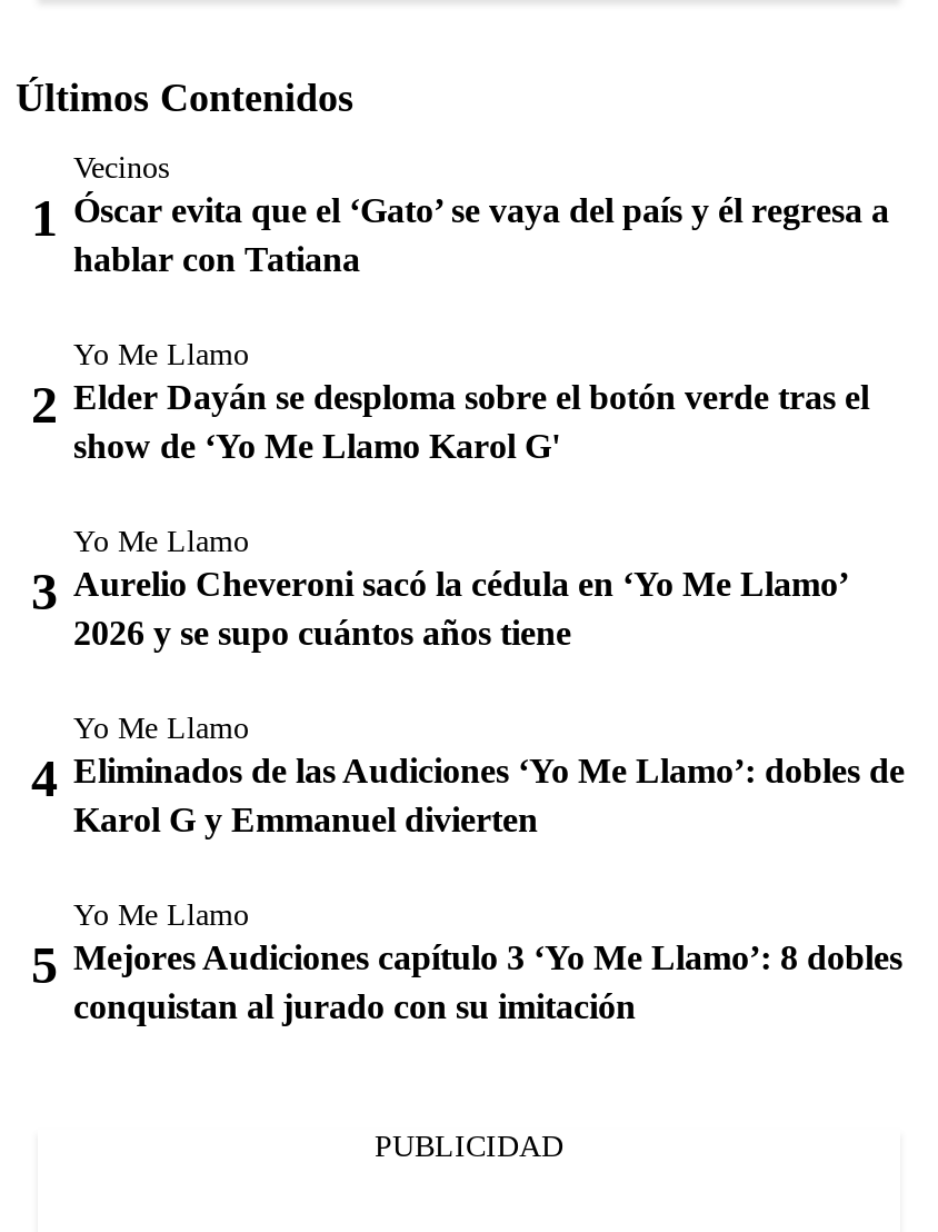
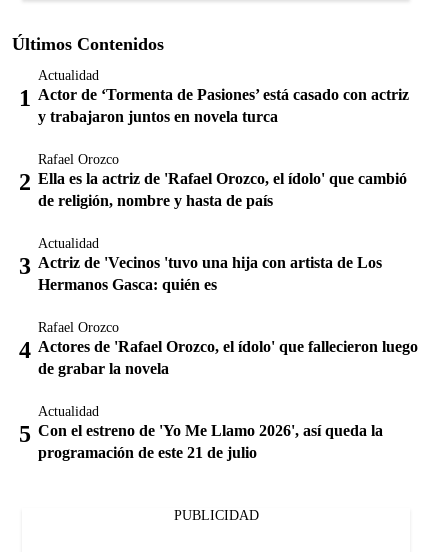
[73,151,889,278] Vecinos | Óscar evita que el ‘Gato’ se vaya del país y él regresa a | hablar con Tatiana -> [38,68,409,125] Actualidad | Actor de ‘Tormenta de Pasiones’ está casado con actriz | y trabajaron juntos en novela turca
[73,338,869,465] Yo Me Llamo | Elder Dayán se desploma sobre el botón verde tras el | show de ‘Yo Me Llamo Karol G' -> [38,152,407,209] Rafael Orozco | Ella es la actriz de 'Rafael Orozco, el ídolo' que cambió | de religión, nombre y hasta de país
[73,525,847,652] Yo Me Llamo | Aurelio Cheveroni sacó la cédula en ‘Yo Me Llamo’ | 2026 y se supo cuántos años tiene -> [38,236,382,293] Actualidad | Actriz de 'Vecinos 'tuvo una hija con artista de Los | Hermanos Gasca: quién es
[73,712,905,838] Yo Me Llamo | Eliminados de las Audiciones ‘Yo Me Llamo’: dobles de | Karol G y Emmanuel divierten -> [38,320,418,377] Rafael Orozco | Actores de 'Rafael Orozco, el ídolo' que fallecieron luego | de grabar la novela
[73,898,902,1025] Yo Me Llamo | Mejores Audiciones capítulo 3 ‘Yo Me Llamo’: 8 dobles | conquistan al jurado con su imitación -> [38,404,383,461] Actualidad | Con el estreno de 'Yo Me Llamo 2026', así queda la | programación de este 21 de julio

